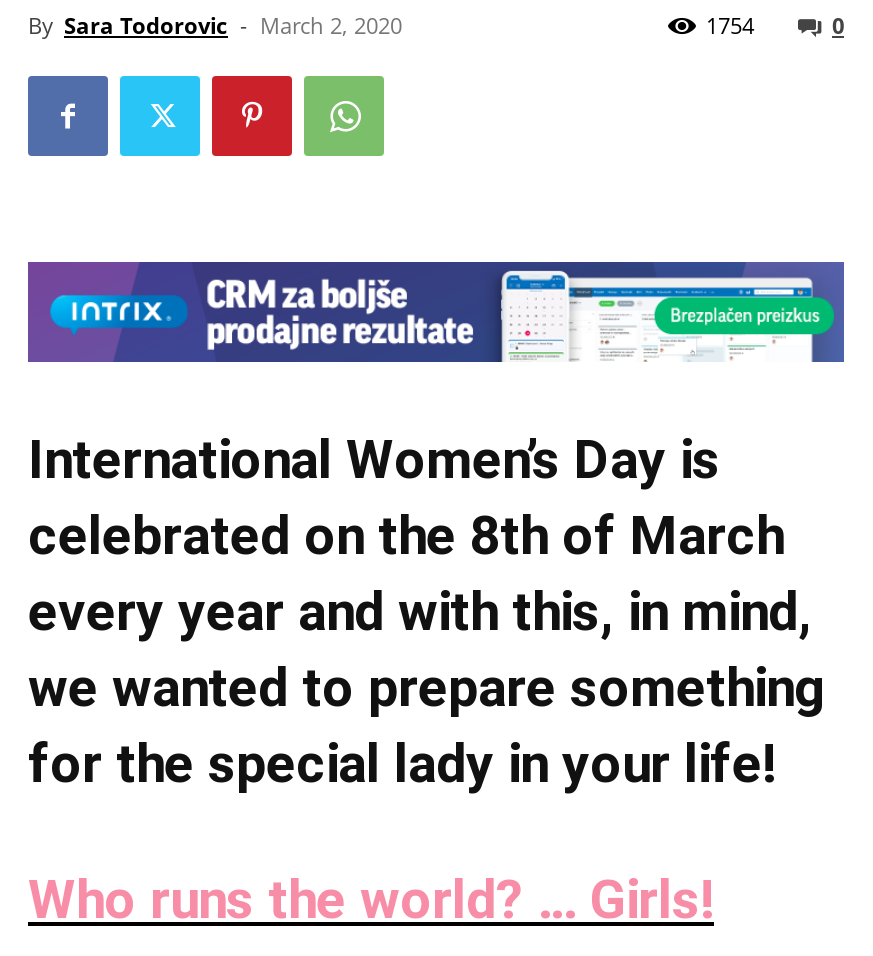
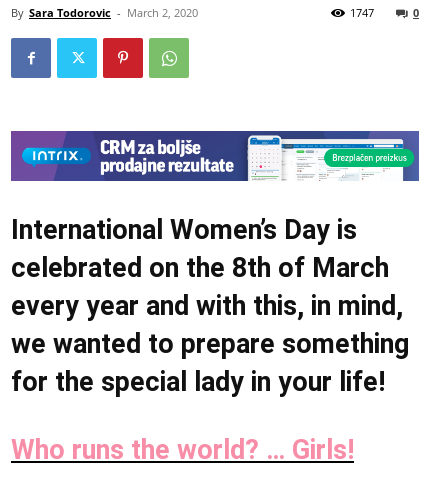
[706,10,754,40] 1754 -> [350,5,374,20] 1747

